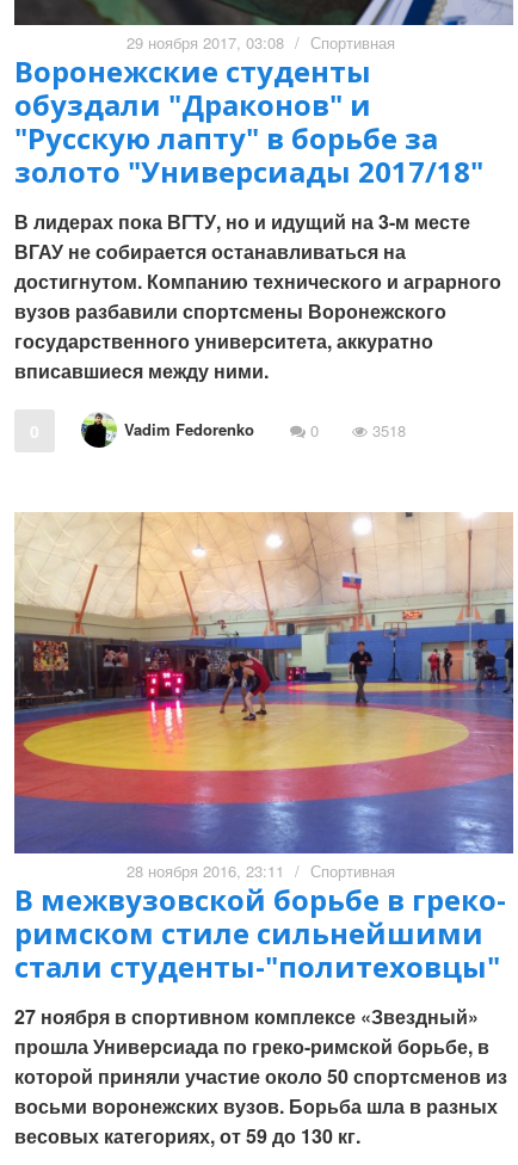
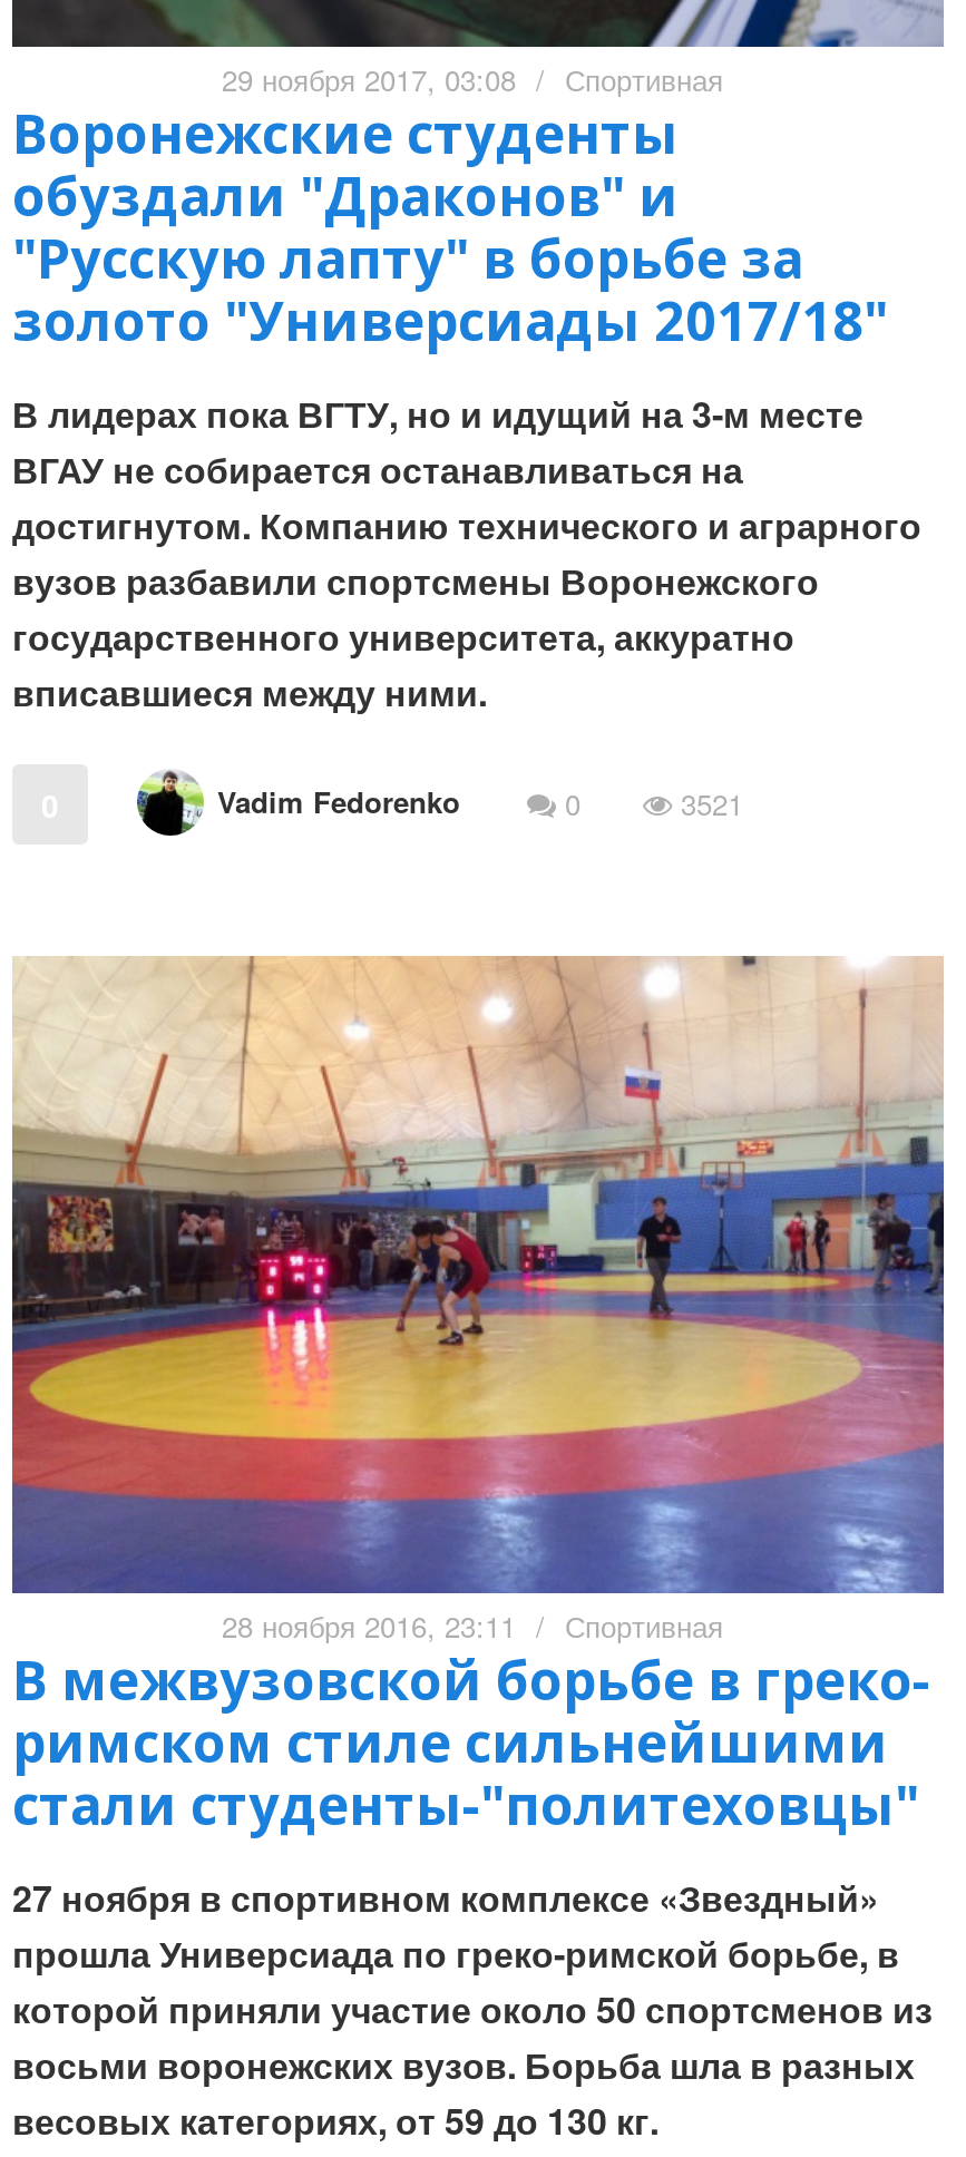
[368,418,406,441] 3518 -> [672,781,743,824] 3521

